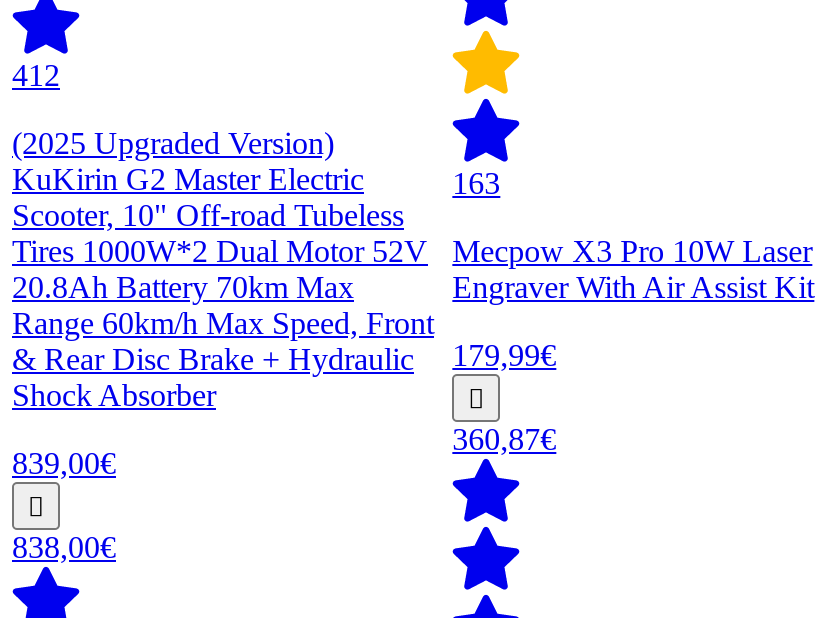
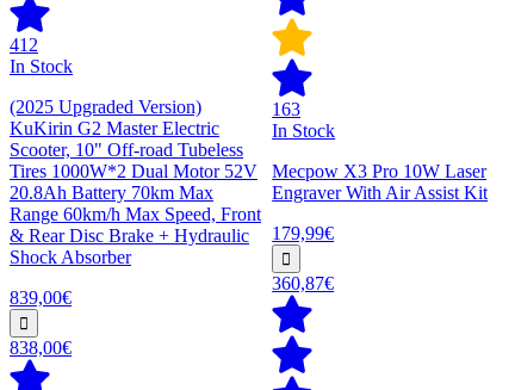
none -> [10,56,73,76] In Stock
none -> [272,120,335,141] In Stock

